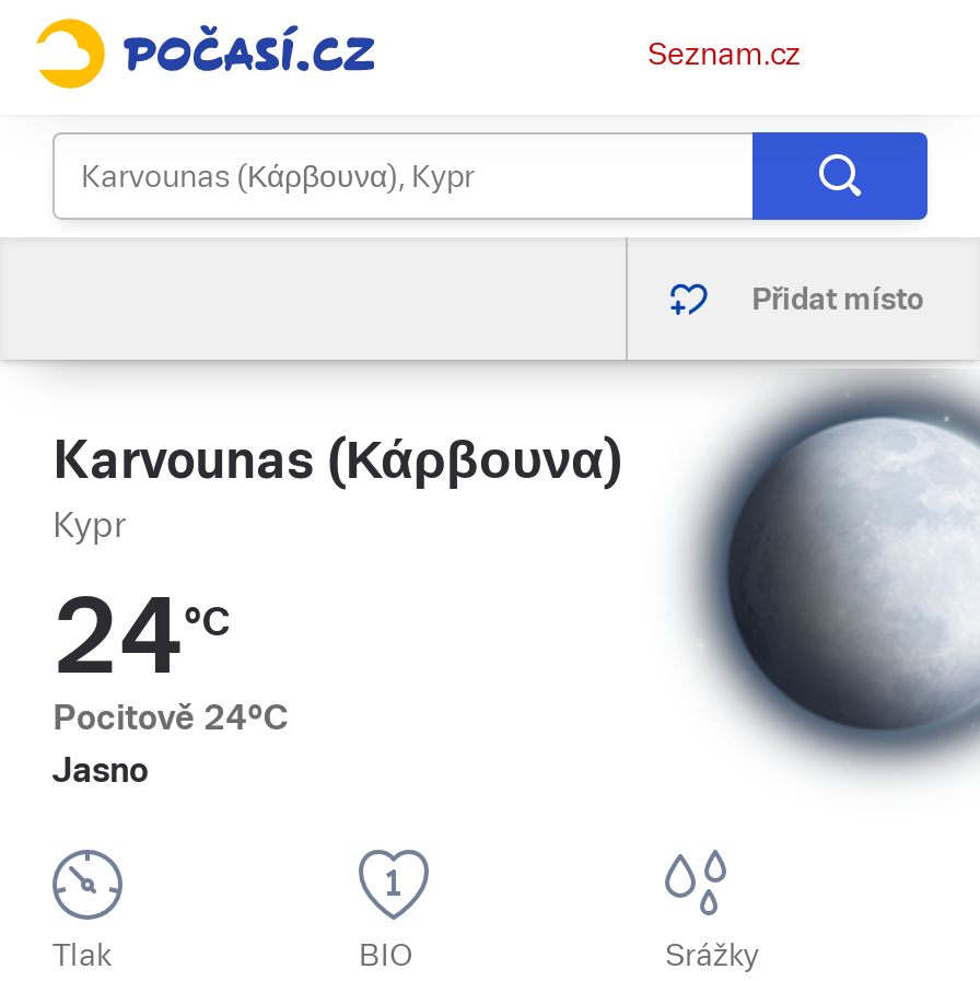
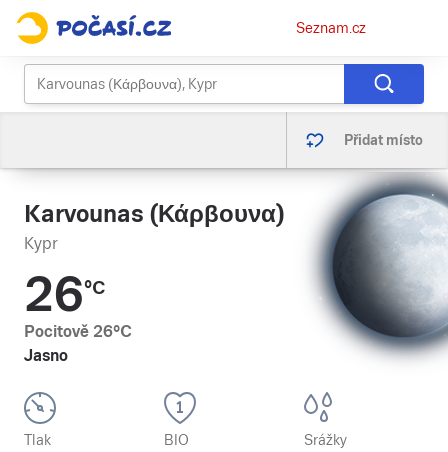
[52,576,230,697] 24°C -> [24,267,105,322] 26°C
[52,697,289,738] Pocitově 24°C -> [24,322,132,341] Pocitově 26°C

